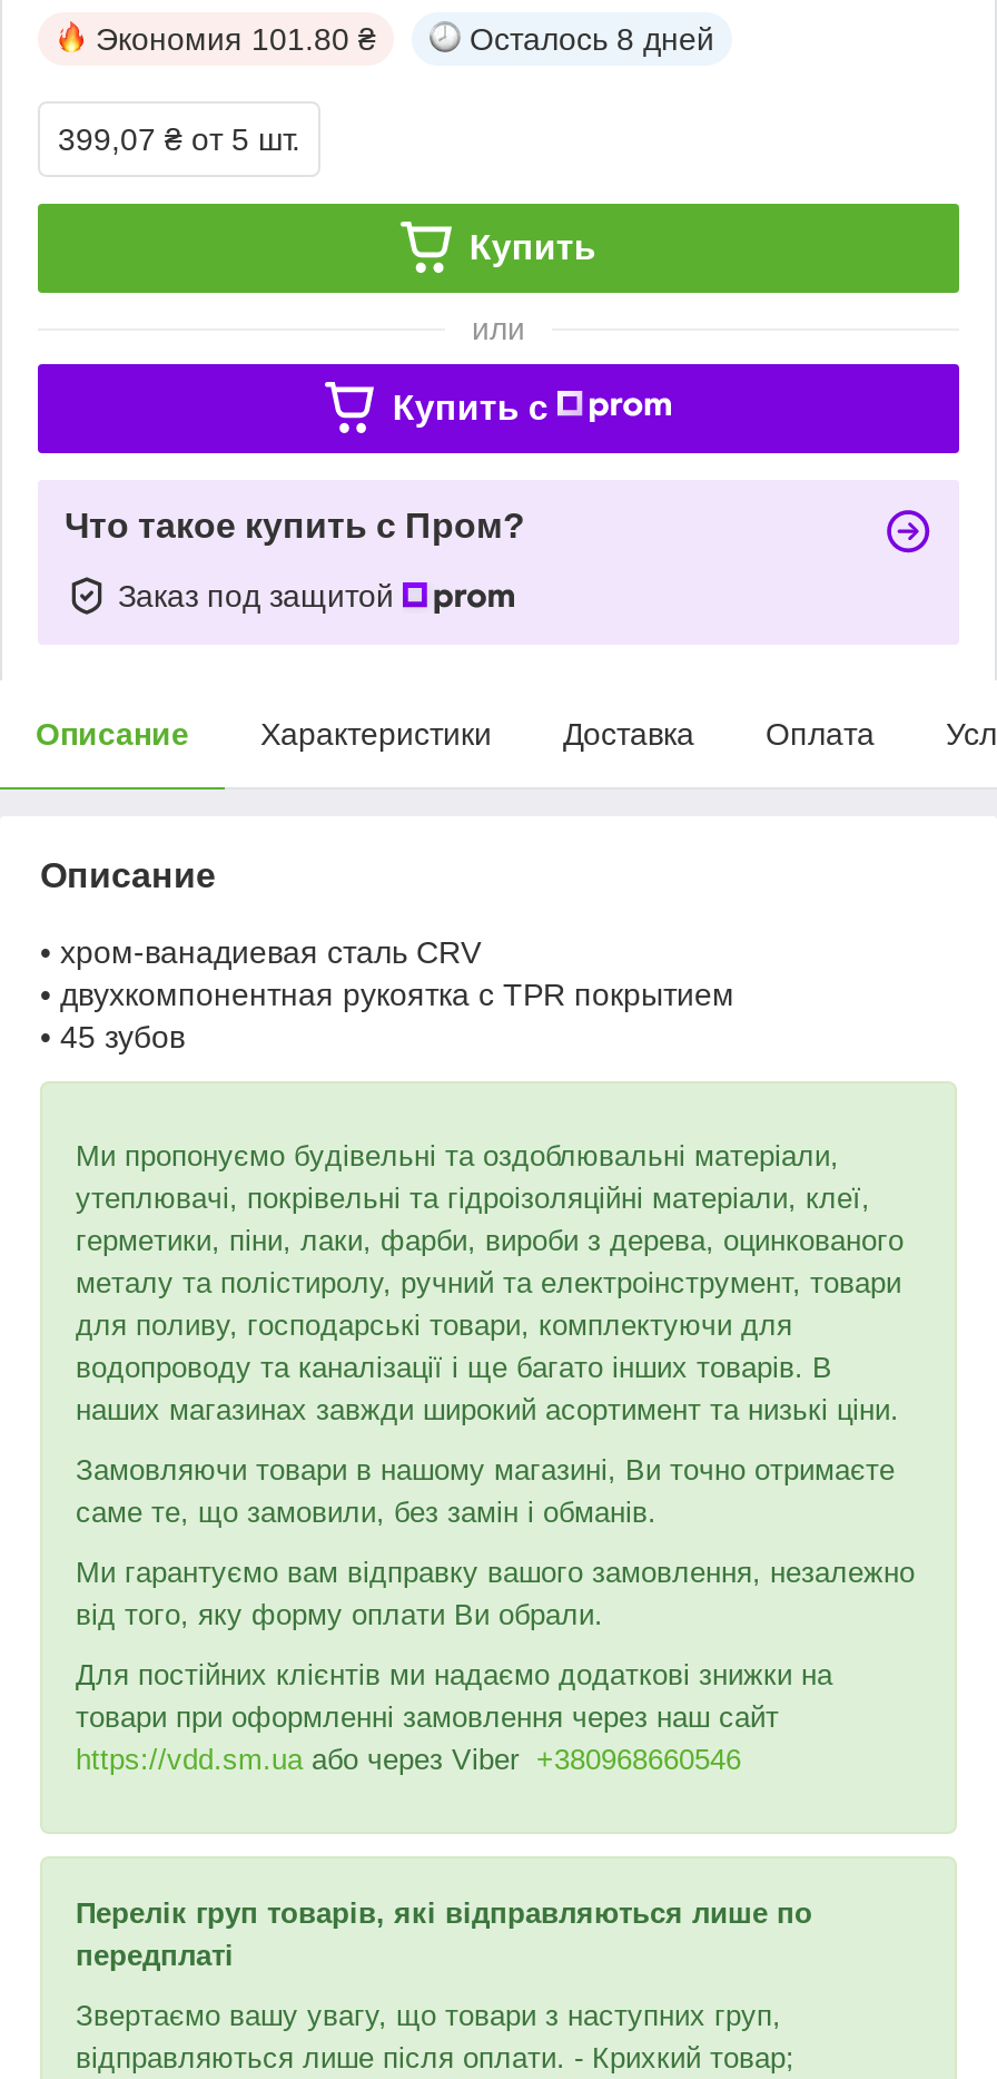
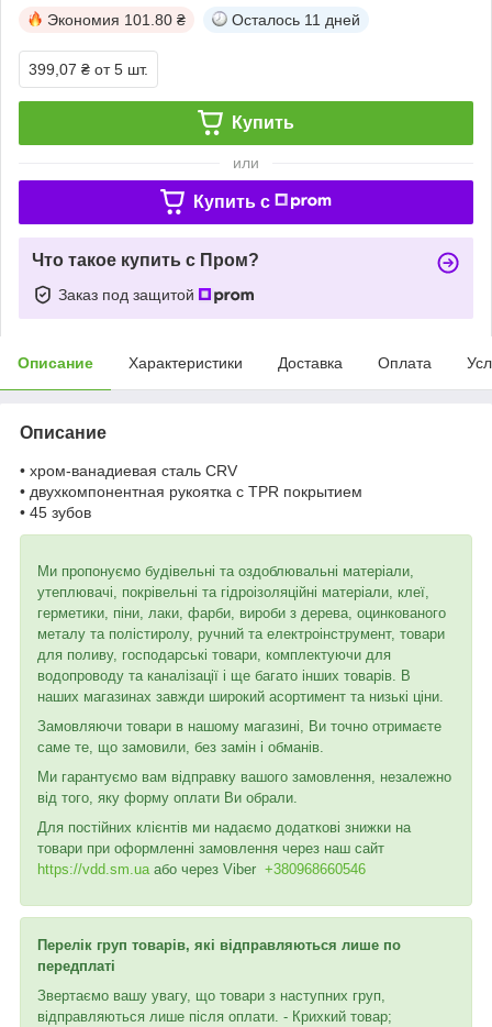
[470,21,714,56] Осталось 8 дней -> [232,11,360,28] Осталось 11 дней

